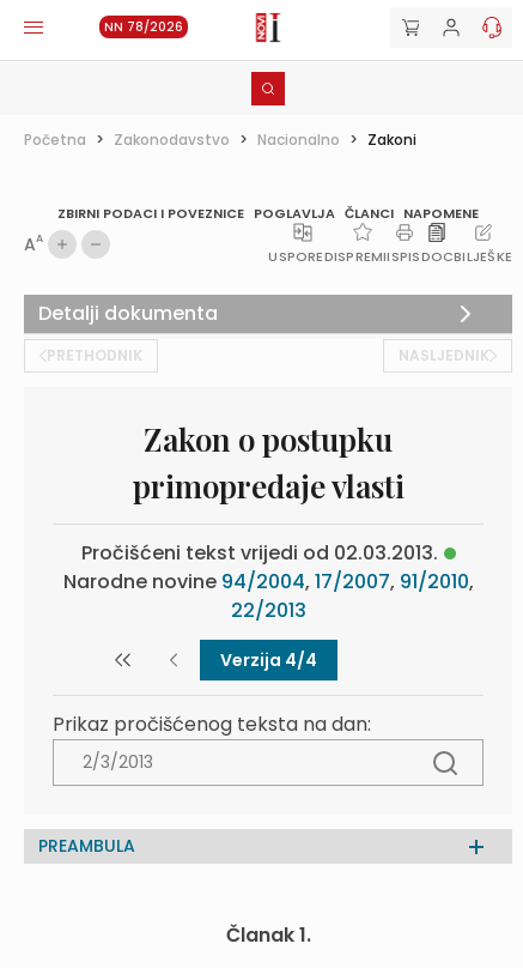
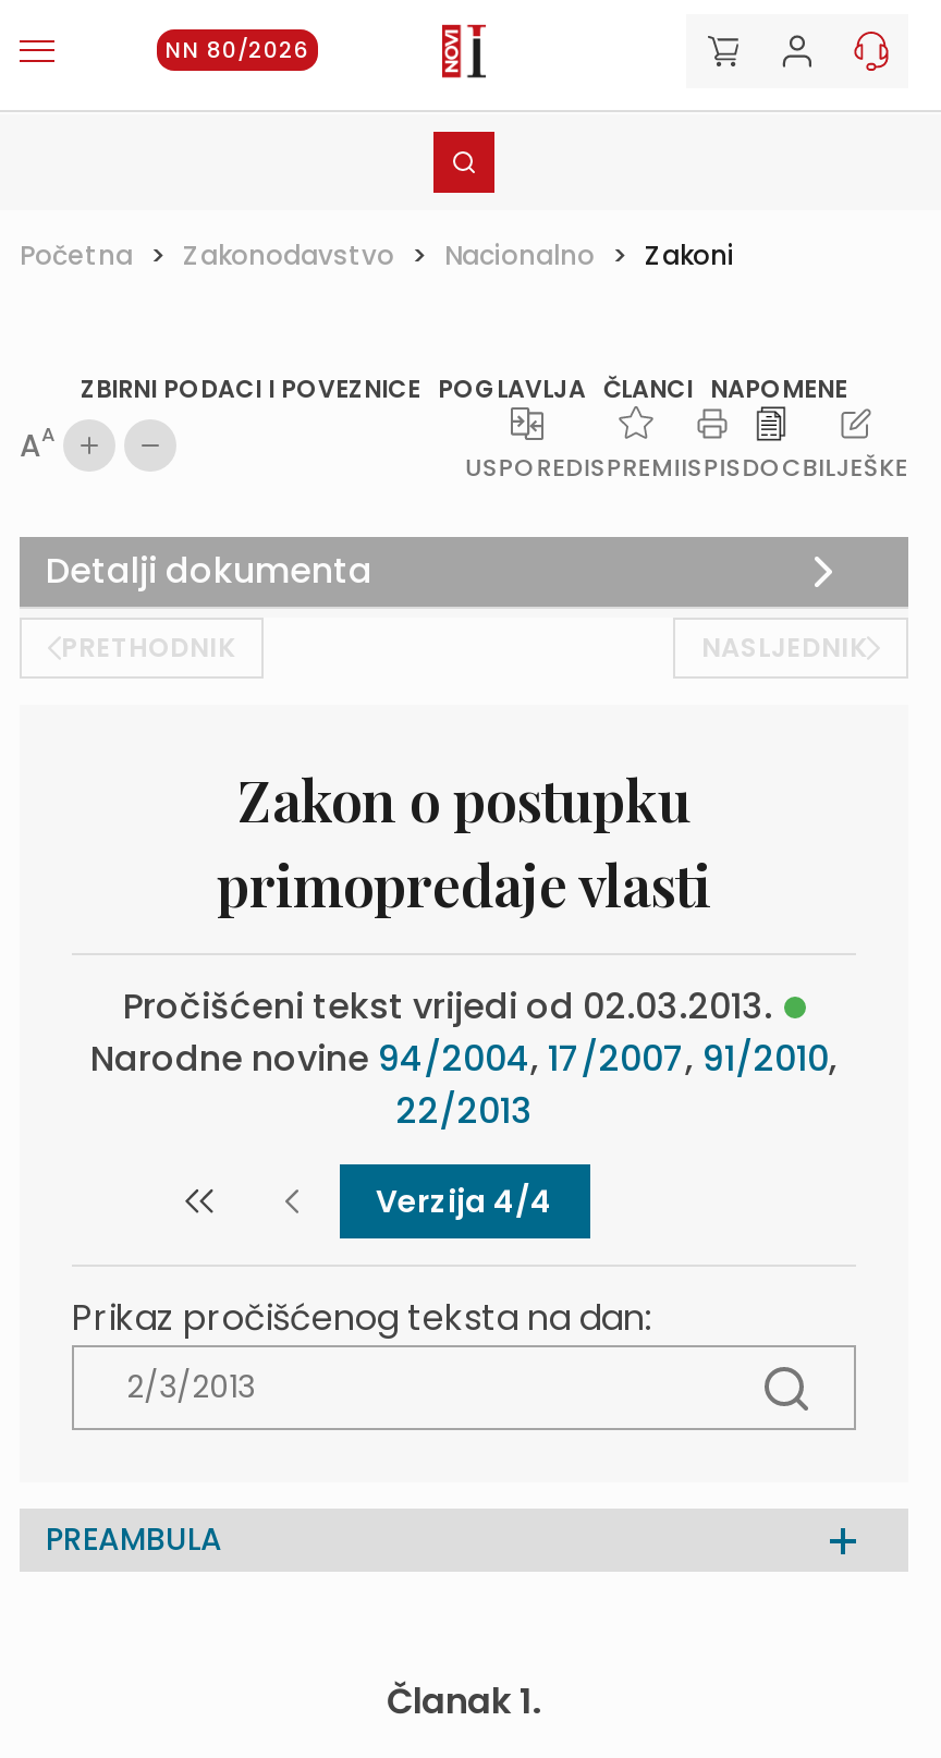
[104,18,183,36] NN 78/2026 -> [166,34,309,66] NN 80/2026

